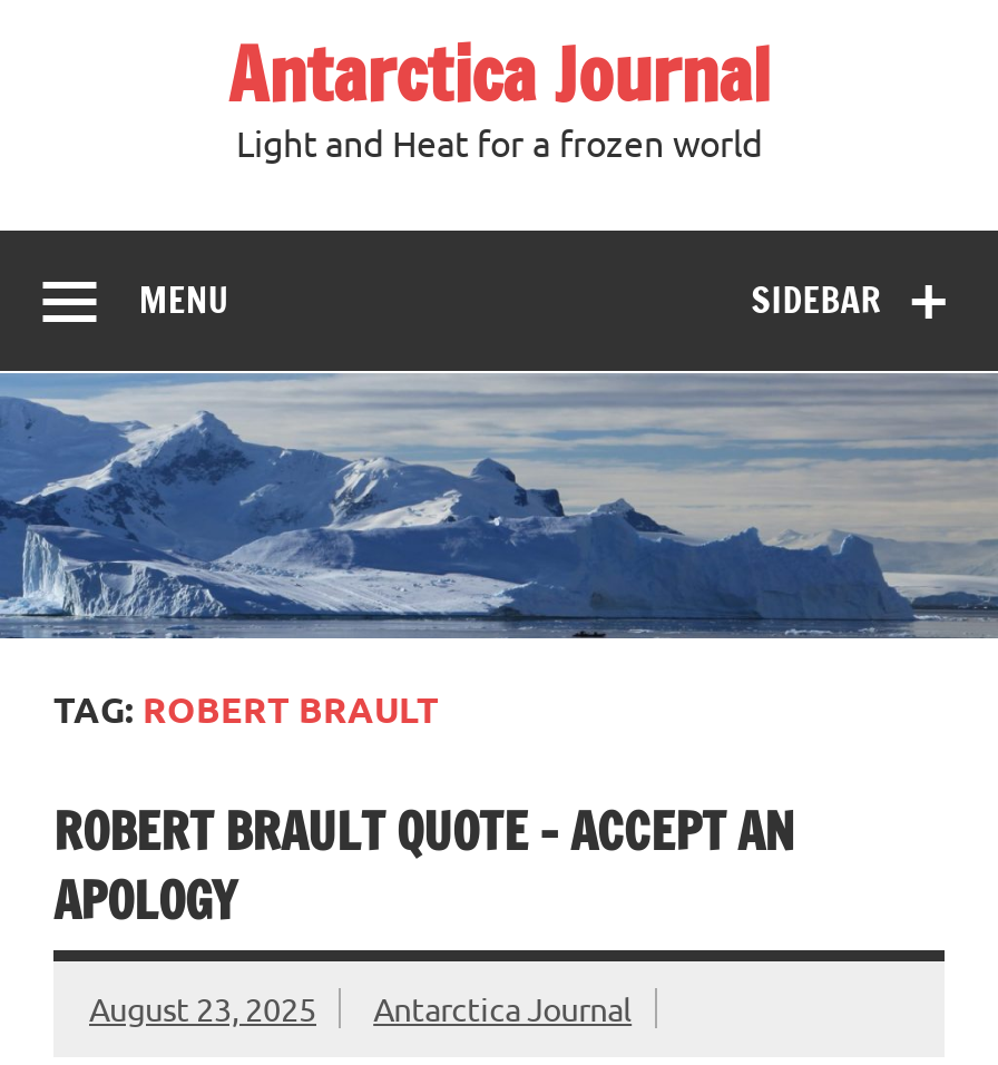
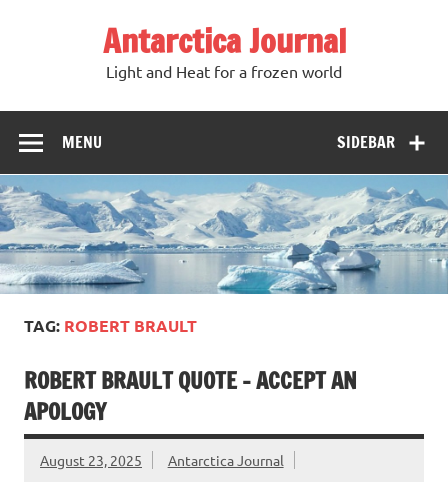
[7,373,991,641] [image] -> [3,175,445,295] [image]

